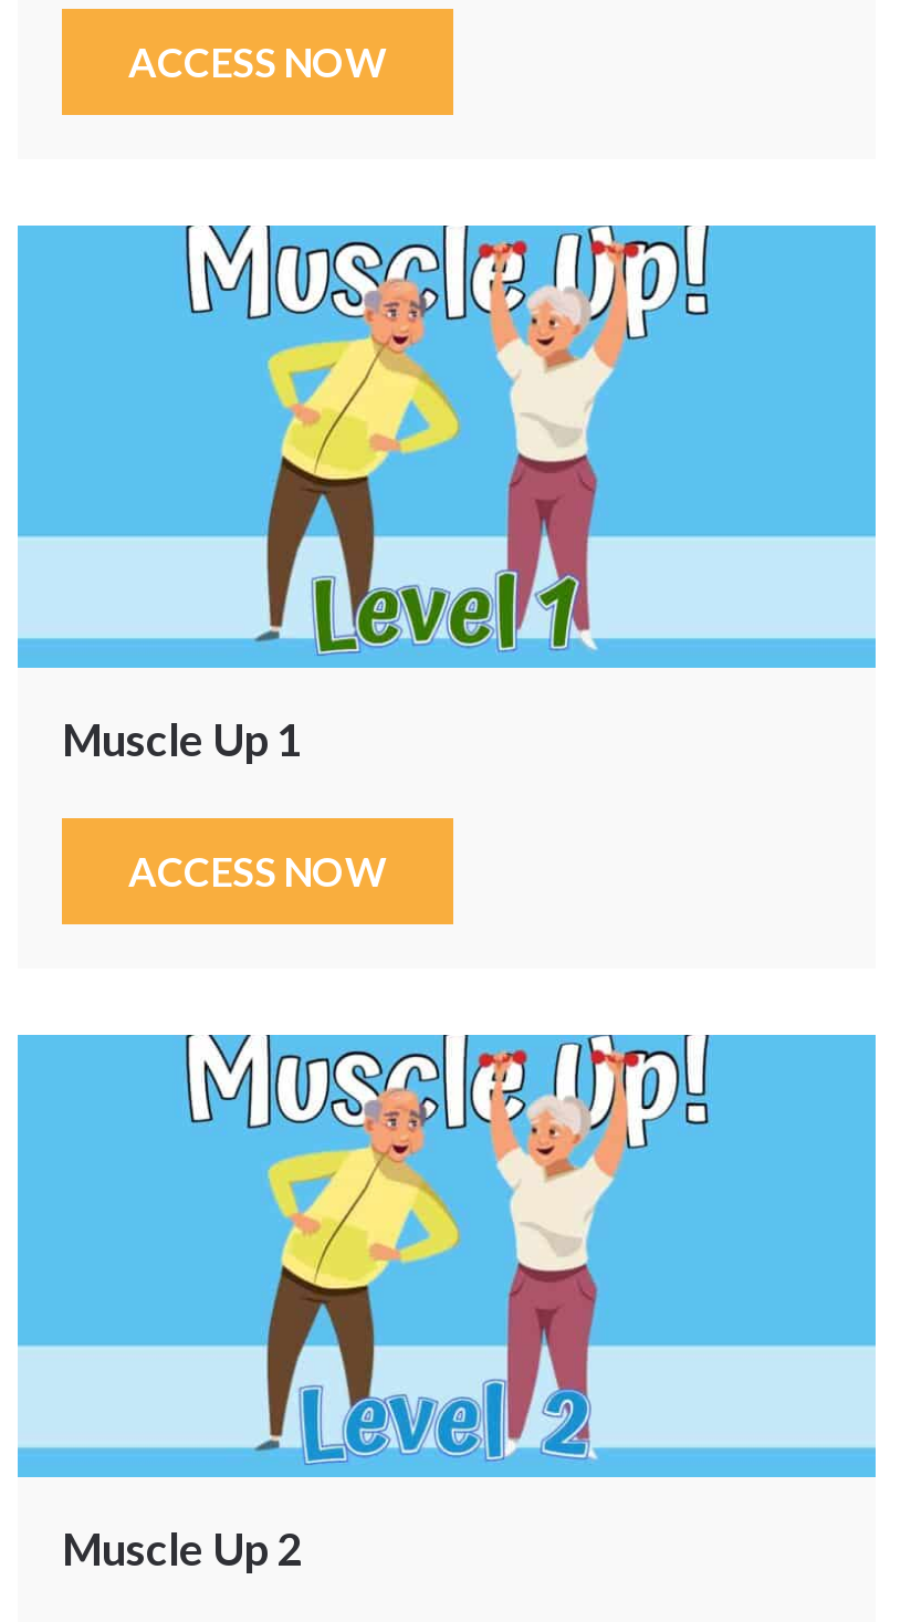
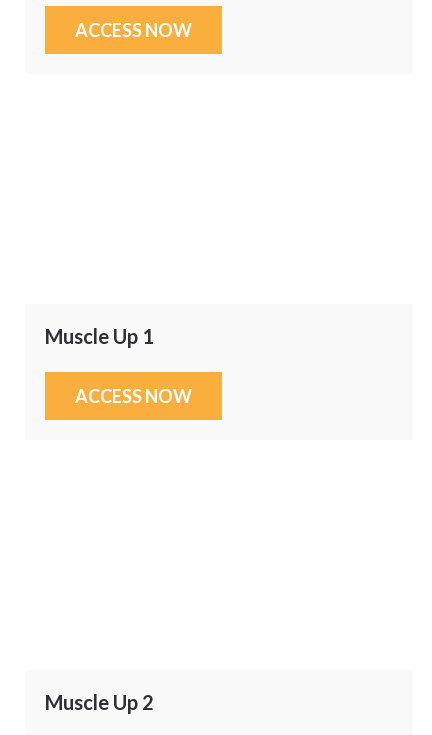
[15,223,878,670] [image] -> none
[15,1033,878,1479] [image] -> none

